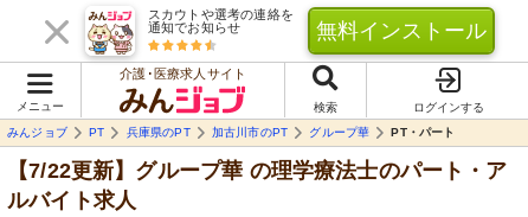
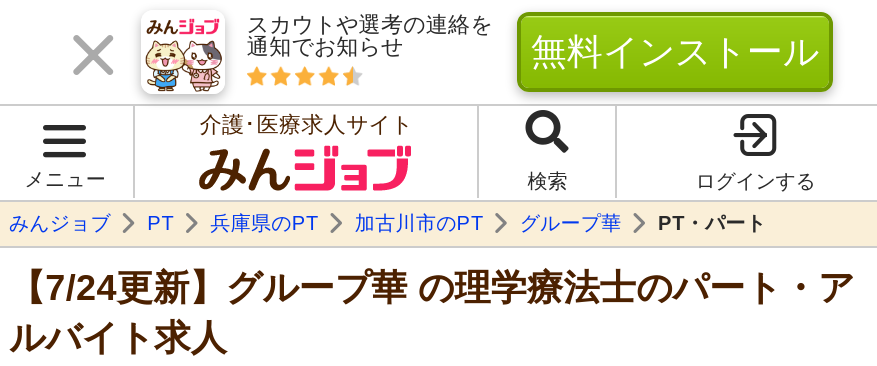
[7,159,508,182] 【7/22更新】グループ華の理学療法士のパート・ア -> [9,268,854,308] 【7/24更新】グループ華の理学療法士のパート・ア

